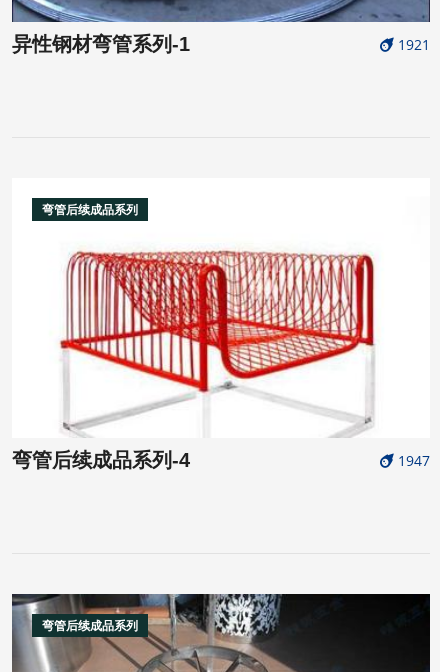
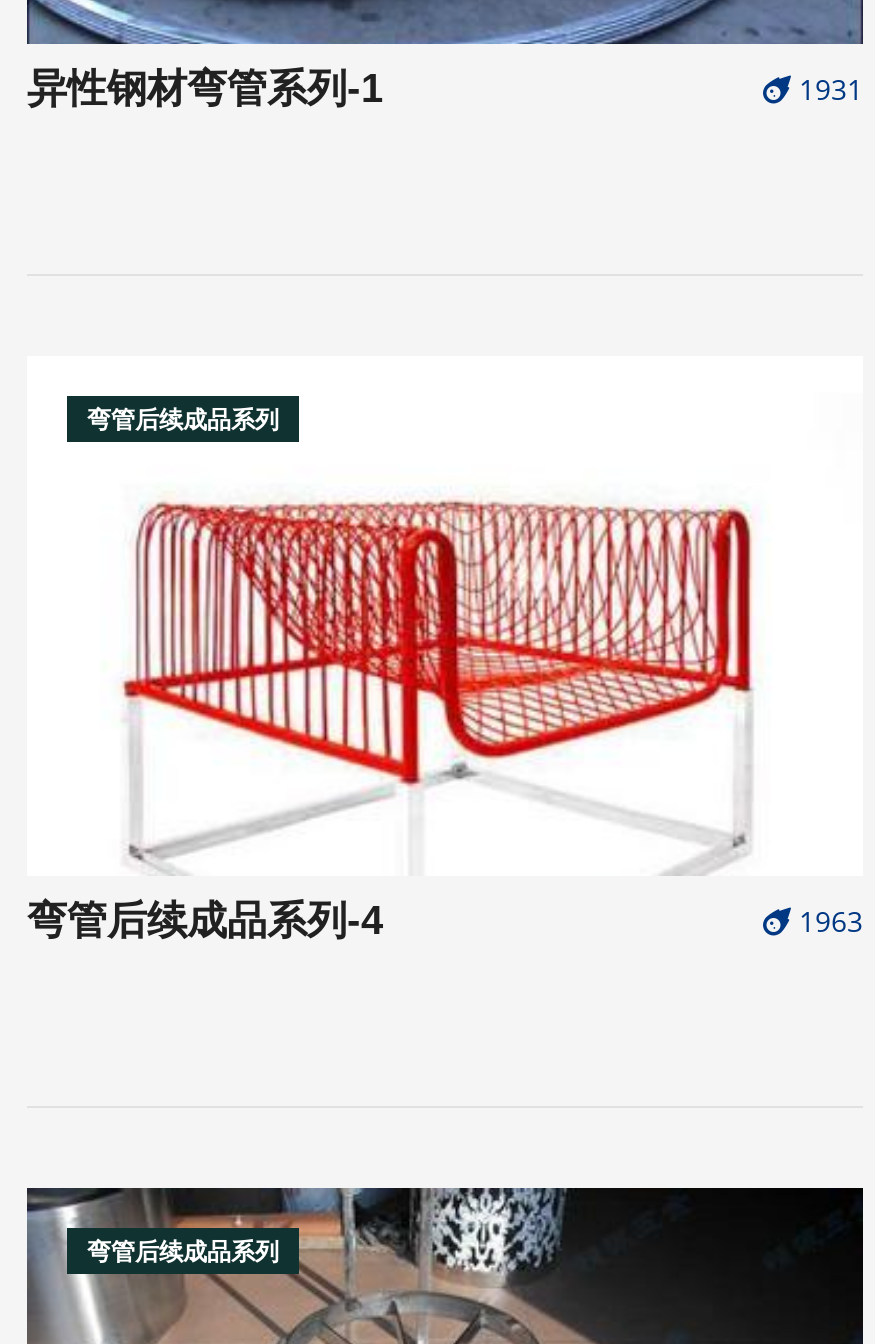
[394,35,430,54] 1921 -> [791,70,863,108] 1931
[394,451,430,470] 1947 -> [791,902,863,940] 1963

